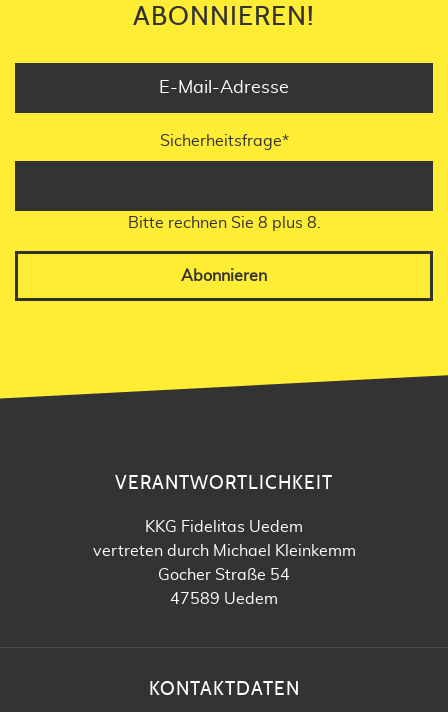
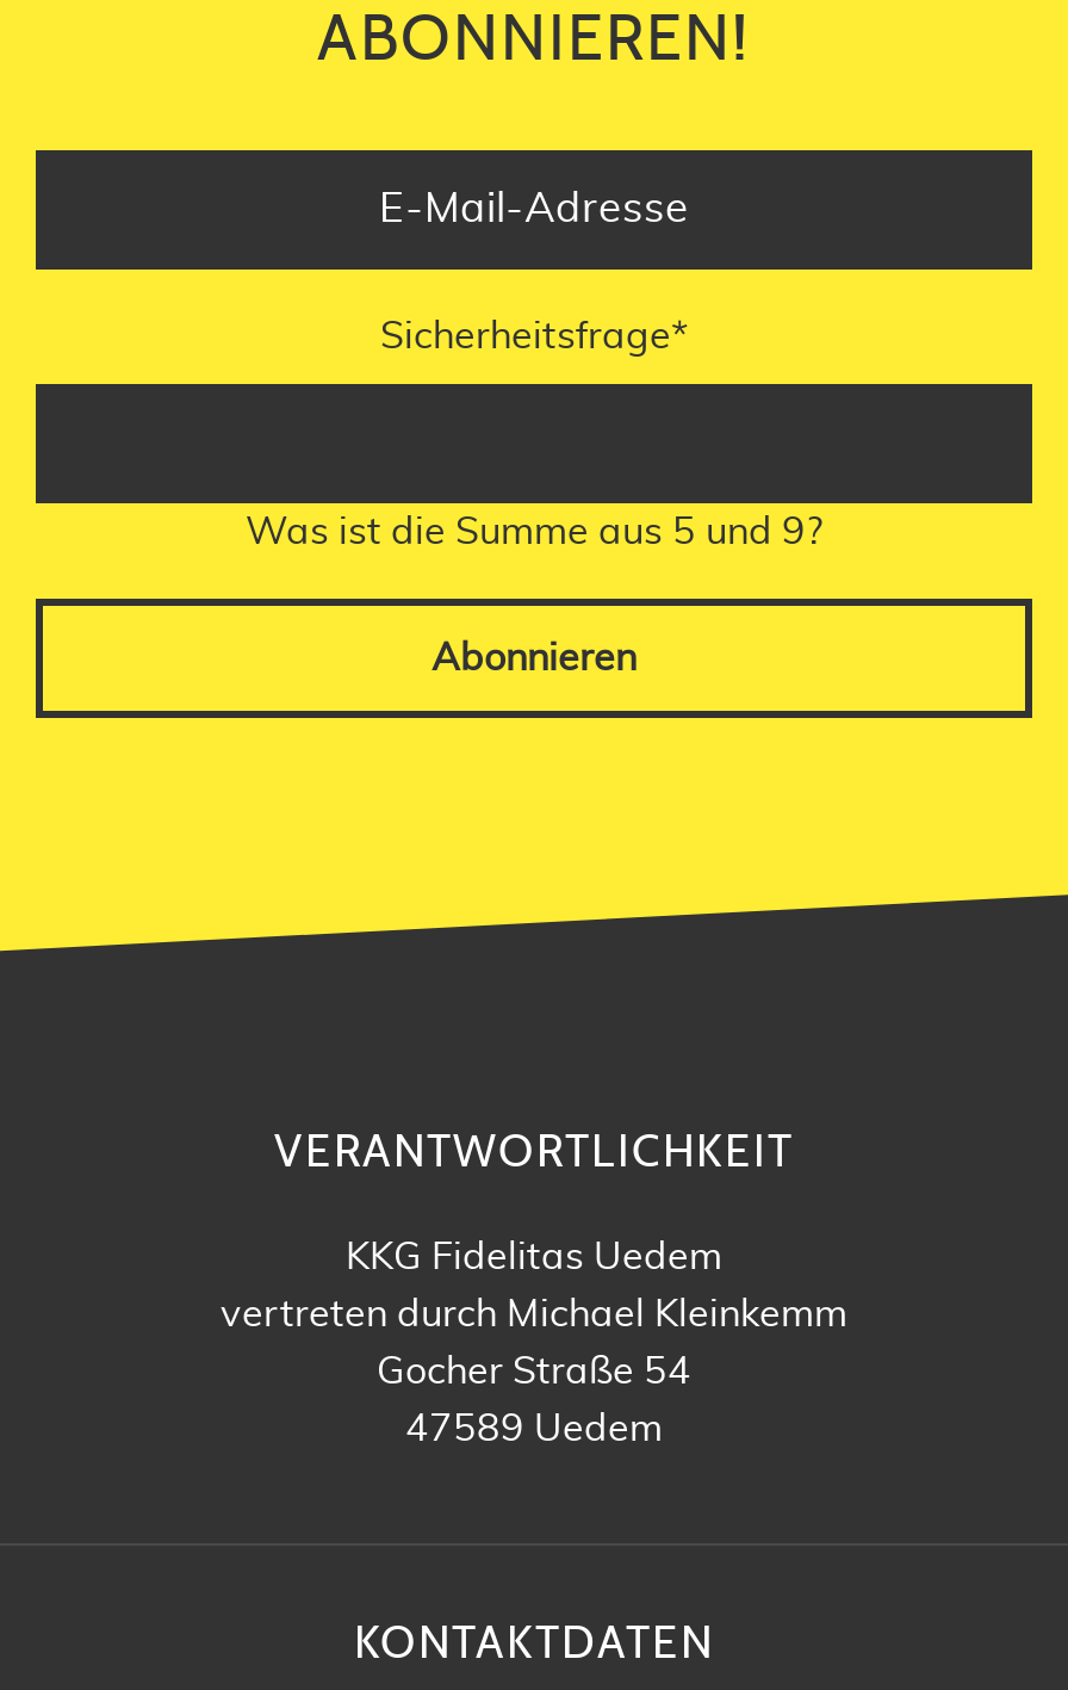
[127,215,320,231] Bitte rechnen Sie 8 plus 8. -> [246,513,822,551] Was ist die Summe aus 5 und 9?

